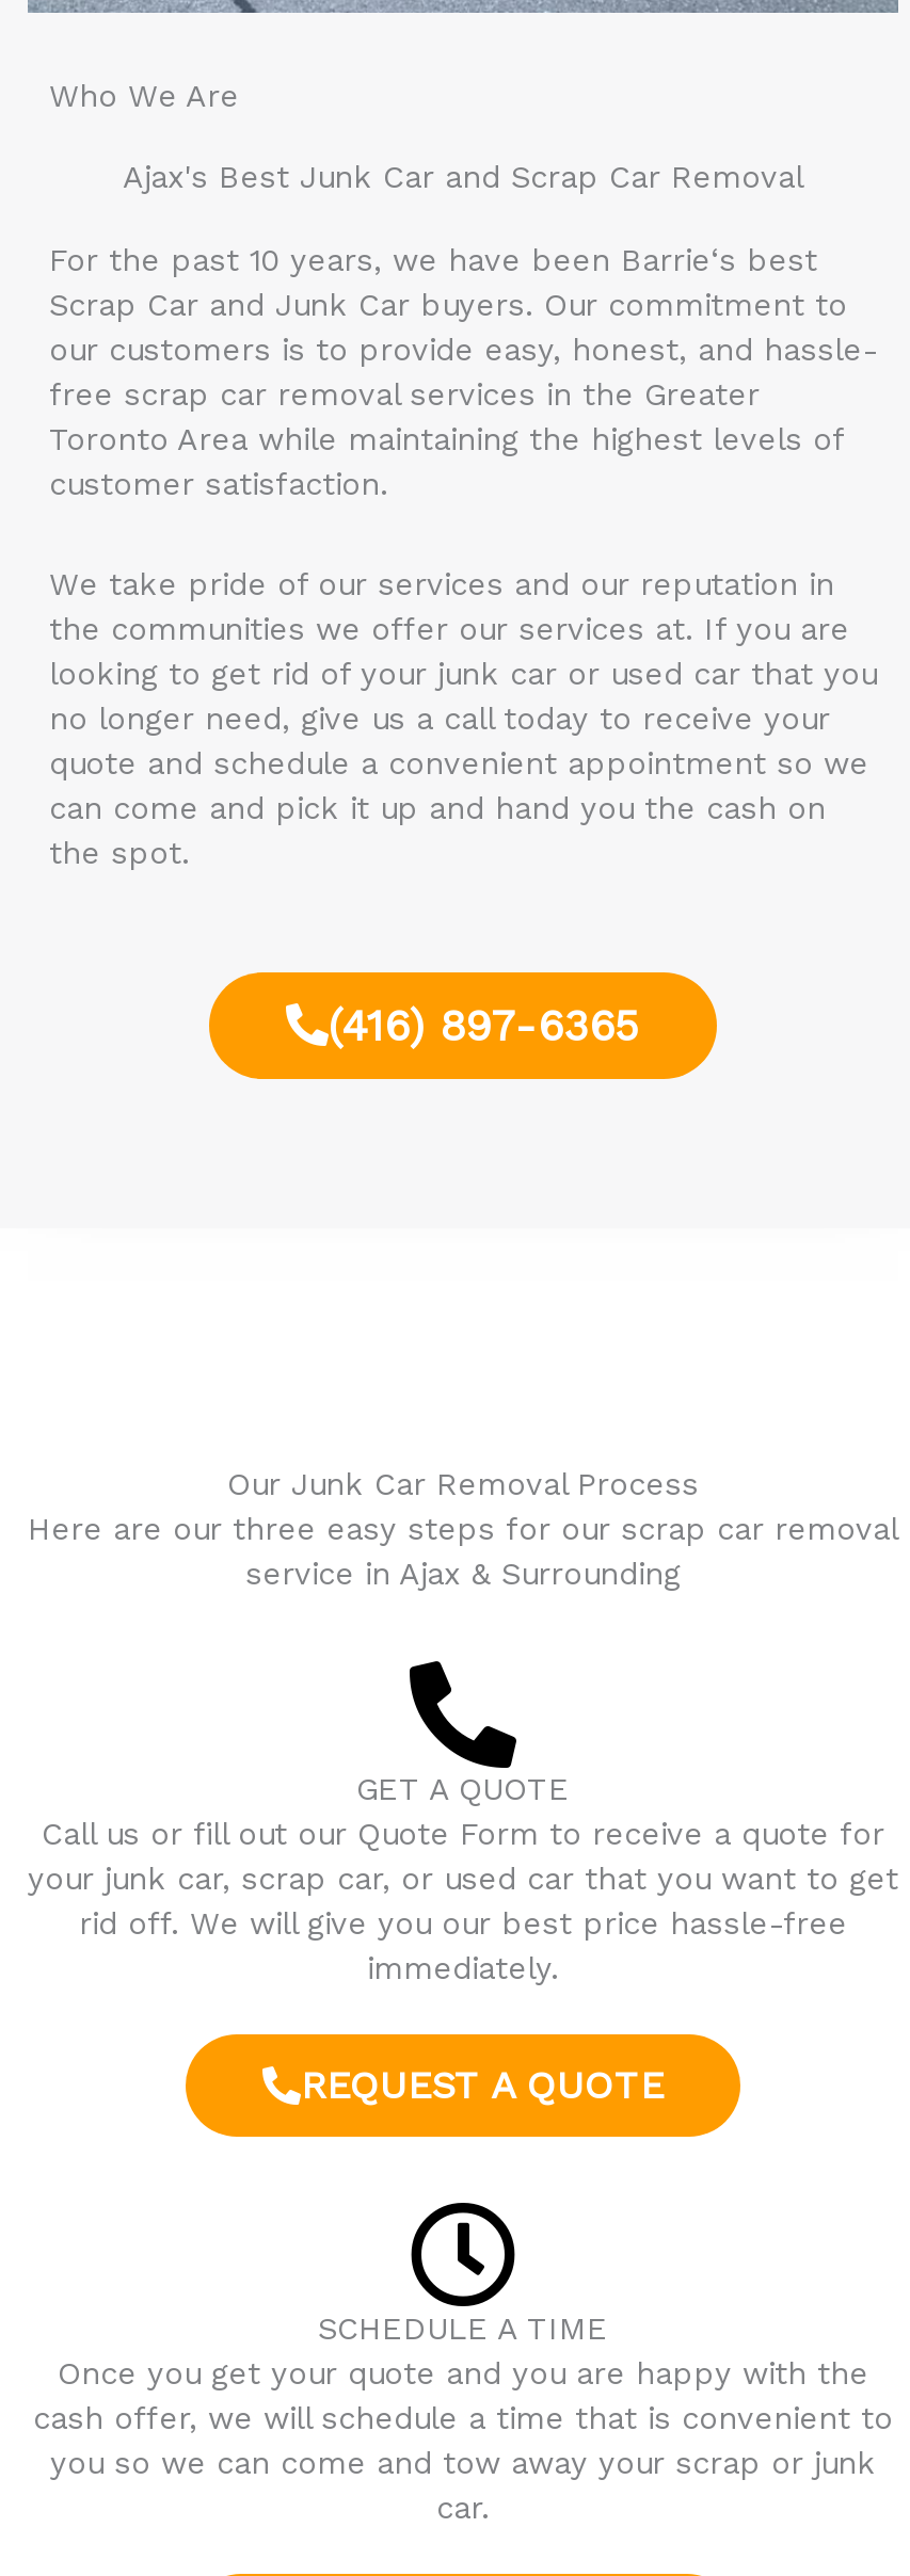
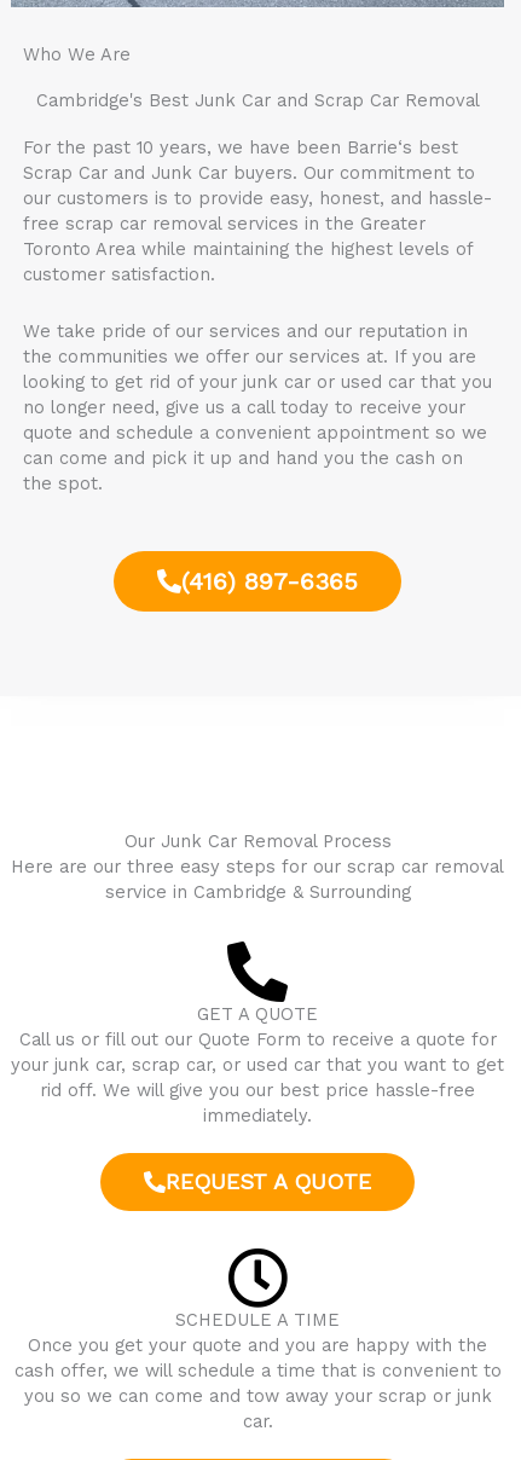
[123,158,803,196] Ajax's Best Junk Car and Scrap Car Removal -> [36,89,479,111] Cambridge's Best Junk Car and Scrap Car Removal
[245,1555,681,1593] service in Ajax & Surrounding -> [105,881,410,903] service in Cambridge & Surrounding

